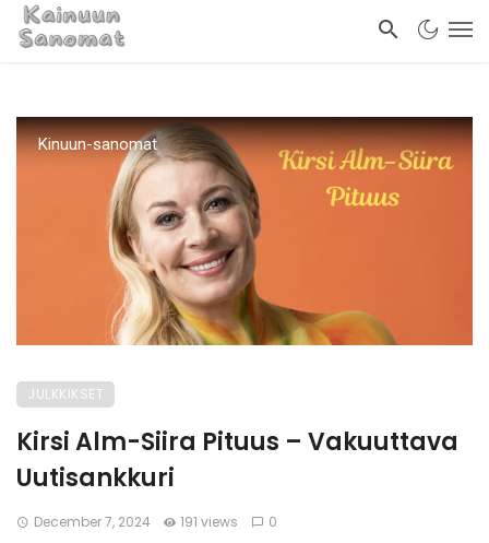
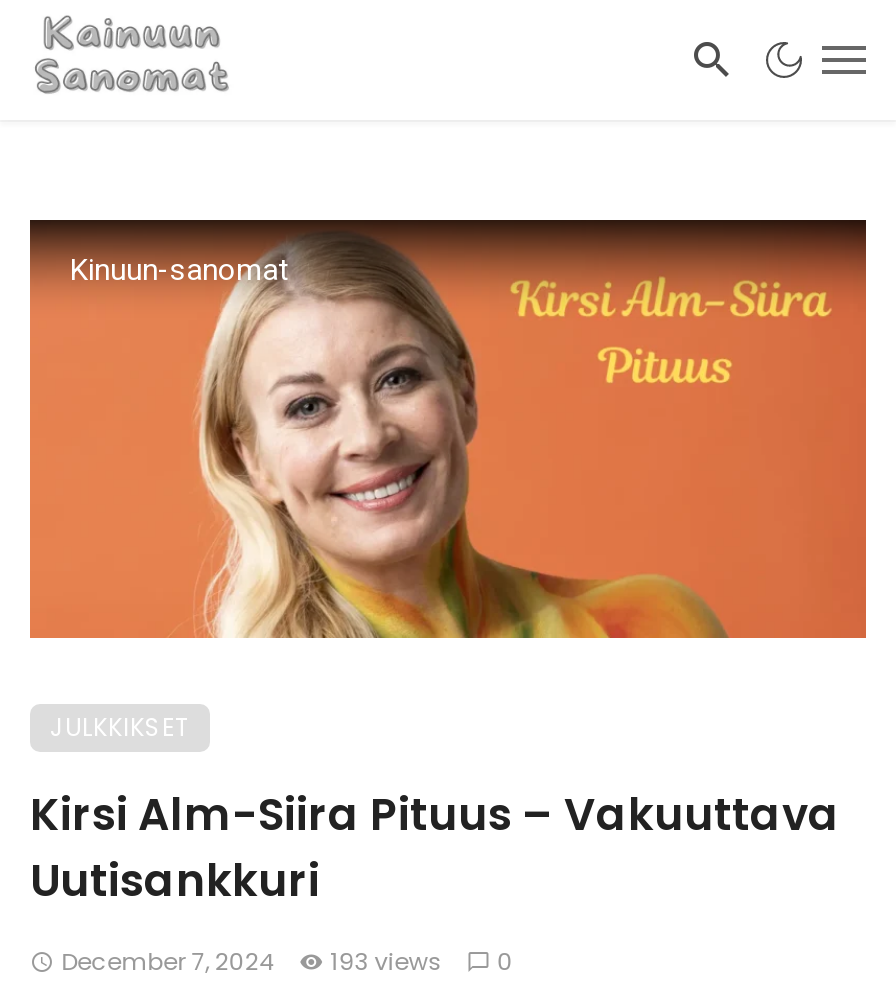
[33,512,277,531] December 7, 2024 191 views 0 -> [61,944,514,978] December 7, 2024 193 views 0

